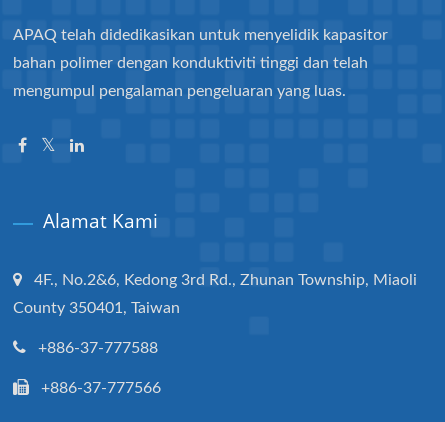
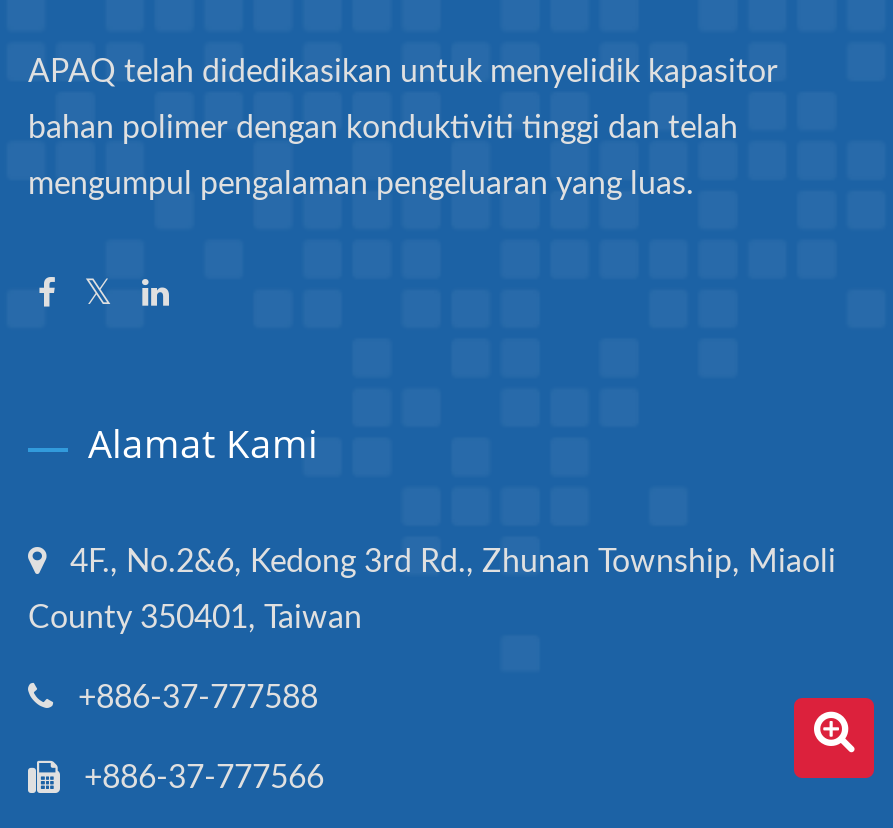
none -> [792,696,876,780] [image]

